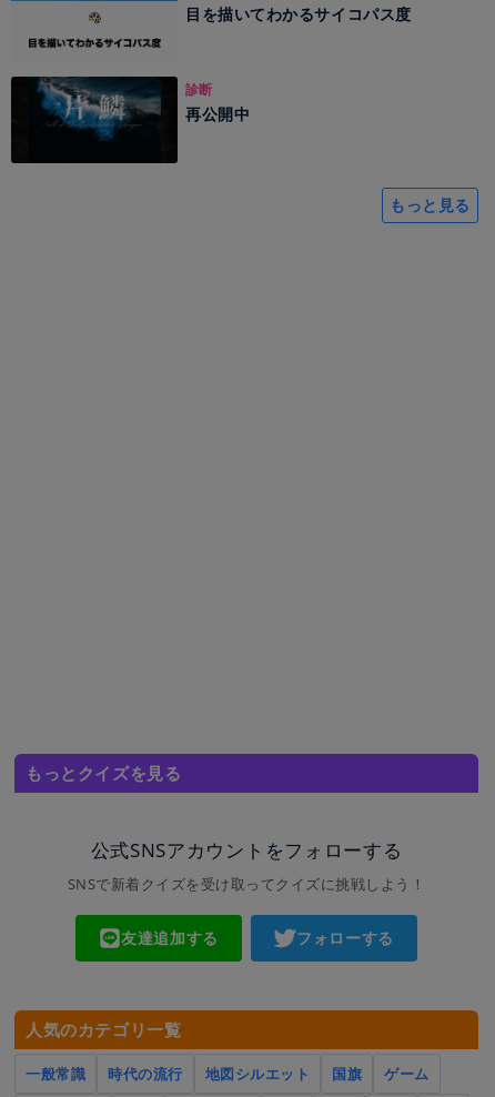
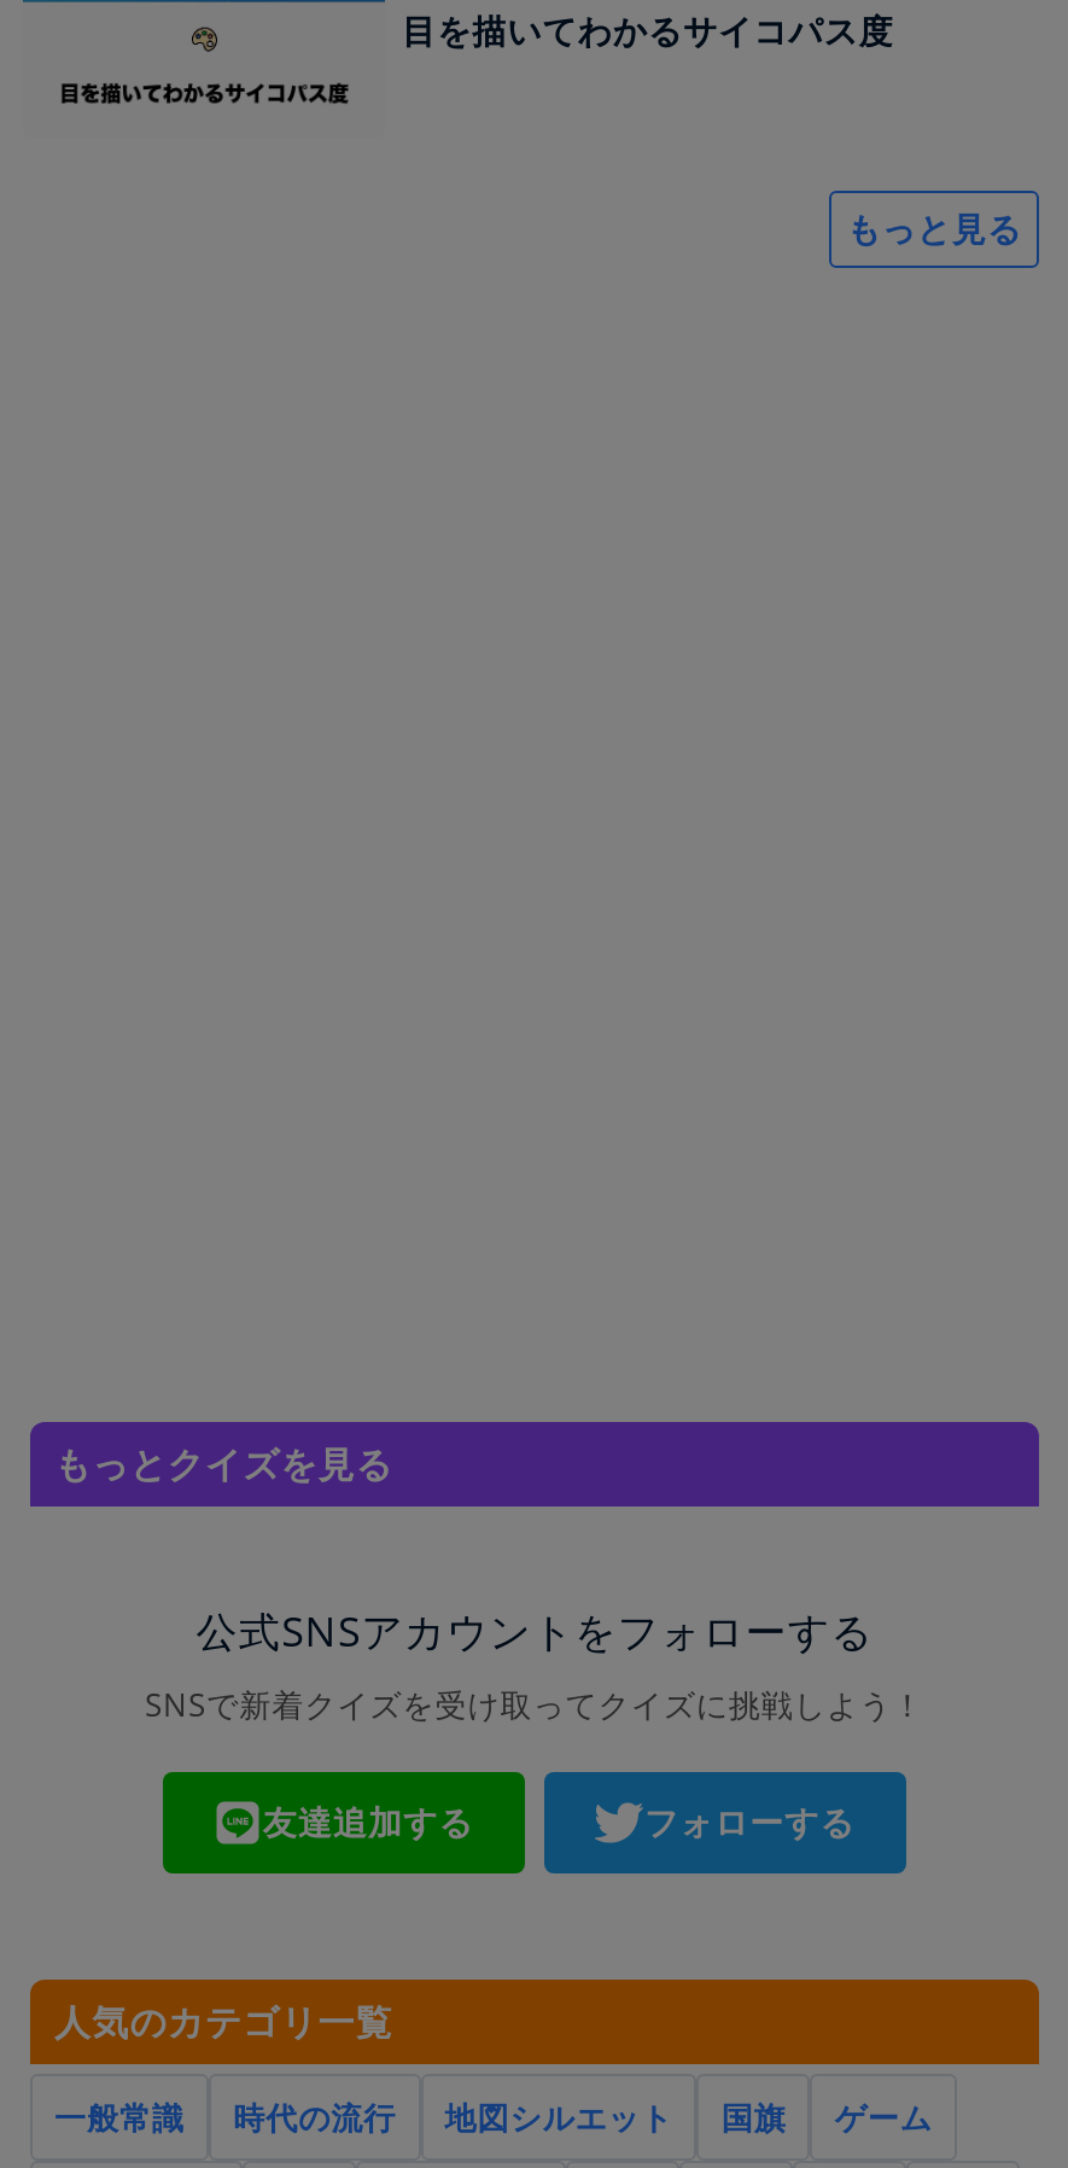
[10,76,250,164] [image] | 診断 | 再公開中 -> none

